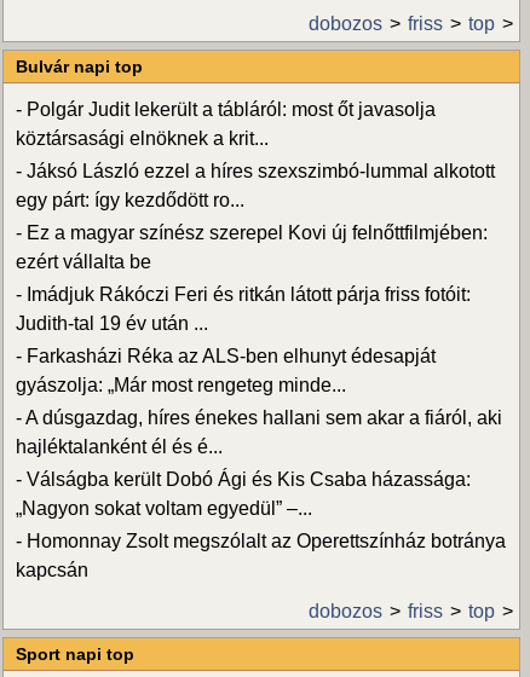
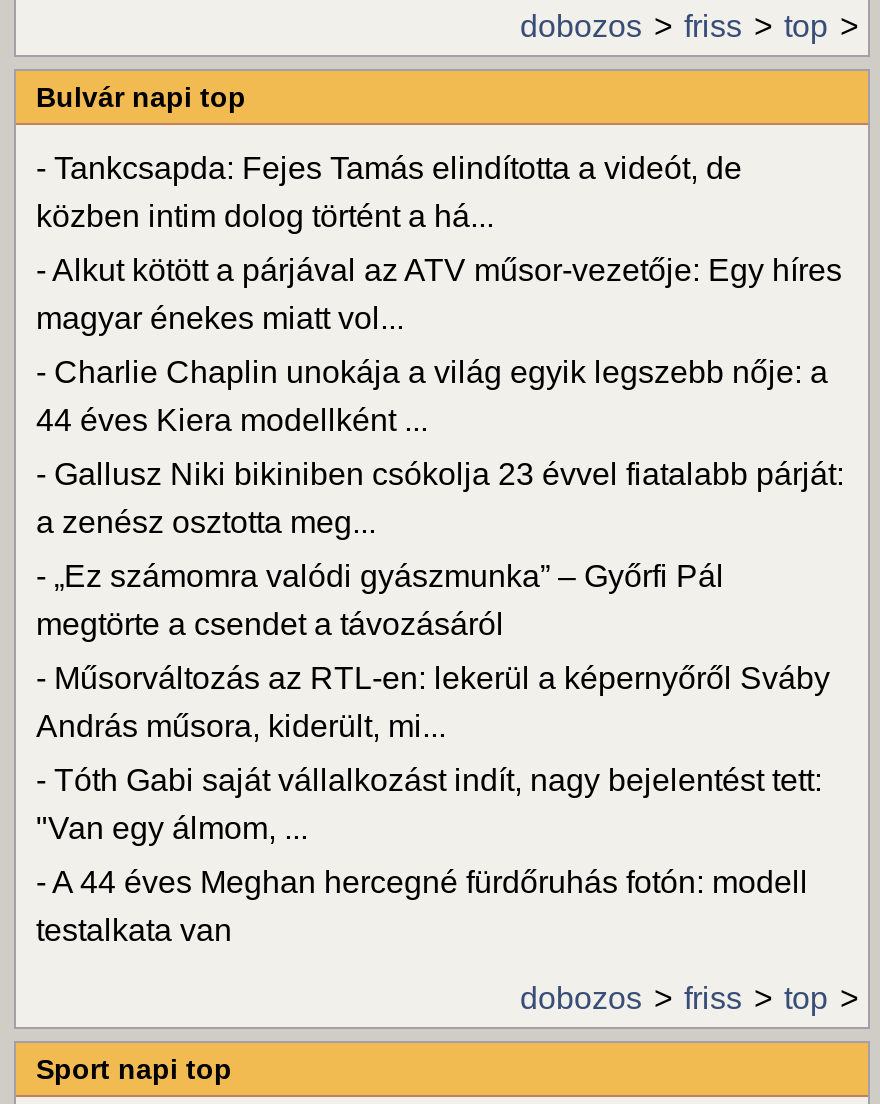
[16,99,436,149] - Polgár Judit lekerült a tábláról: most őt javasolja | köztársasági elnöknek a krit... -> [36,151,742,233] - Tankcsapda: Fejes Tamás elindította a videót, de | közben intim dolog történt a há...
[16,161,495,210] - Jáksó László ezzel a híres szexszimbó-lummal alkotott | egy párt: így kezdődött ro... -> [36,253,842,335] - Alkut kötött a párjával az ATV műsor-vezetője: Egy híres | magyar énekes miatt vol...
[16,222,488,272] - Ez a magyar színész szerepel Kovi új felnőttfilmjében: | ezért vállalta be -> [36,355,828,437] - Charlie Chaplin unokája a világ egyik legszebb nője: a | 44 éves Kiera modellként ...
[16,284,471,334] - Imádjuk Rákóczi Feri és ritkán látott párja friss fotóit: | Judith-tal 19 év után ... -> [36,457,844,539] - Gallusz Niki bikiniben csókolja 23 évvel fiatalabb párját: | a zenész osztotta meg...
[16,346,436,395] - Farkasházi Réka az ALS-ben elhunyt édesapját | gyászolja: „Már most rengeteg minde... -> [36,559,724,641] - „Ez számomra valódi gyászmunka” – Győrfi Pál | megtörte a csendet a távozásáról
[16,407,502,457] - A dúsgazdag, híres énekes hallani sem akar a fiáról, aki | hajléktalanként él és é... -> [36,661,830,743] - Műsorváltozás az RTL-en: lekerül a képernyőről Sváby | András műsora, kiderült, mi...
[16,469,471,519] - Válságba került Dobó Ági és Kis Csaba házassága: | „Nagyon sokat voltam egyedül” –... -> [36,763,822,845] - Tóth Gabi saját vállalkozást indít, nagy bejelentést tett: | "Van egy álmom, ...
[16,531,506,580] - Homonnay Zsolt megszólalt az Operettszínház botránya | kapcsán -> [36,865,808,947] - A 44 éves Meghan hercegné fürdőruhás fotón: modell | testalkata van

